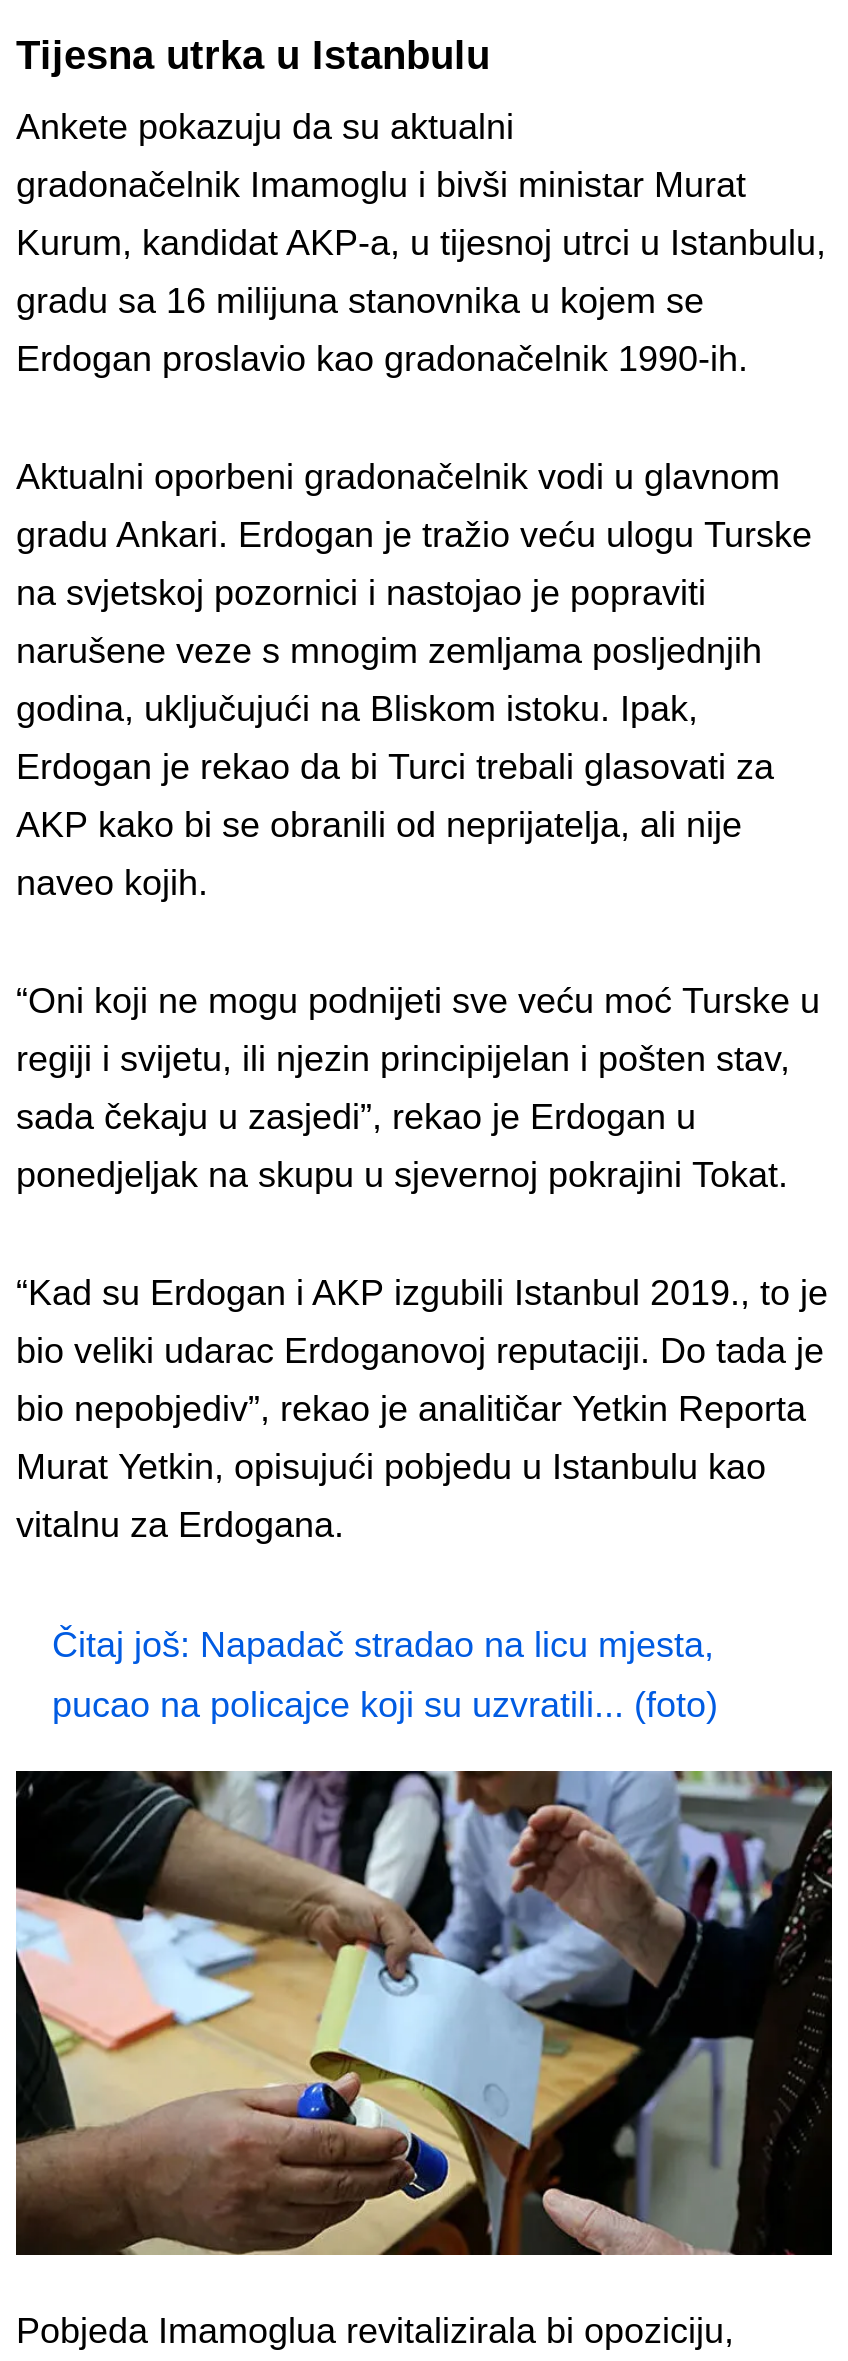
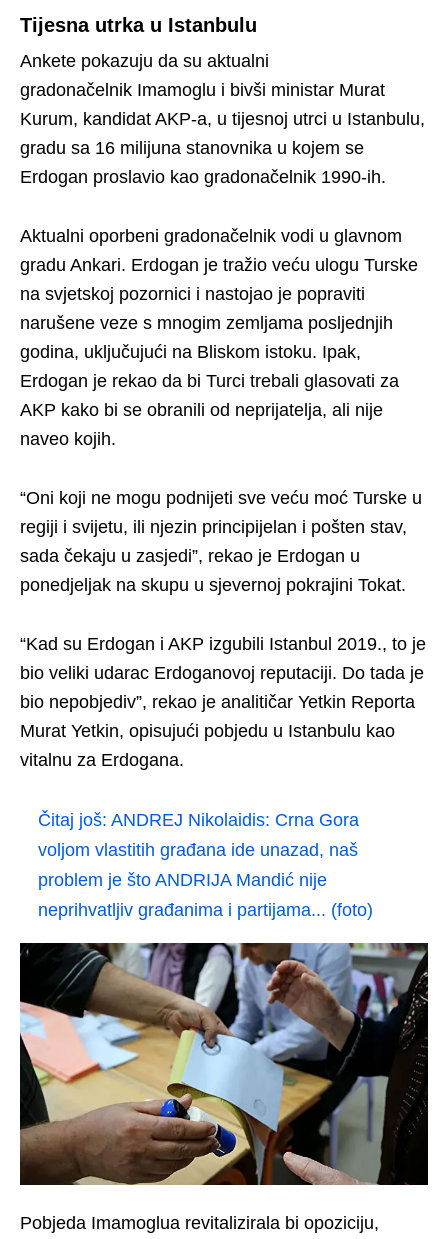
[52,1625,718,1725] Čitaj još: Napadač stradao na licu mjesta, | pucao na policajce koji su uzvratili... (foto) -> [38,810,373,920] Čitaj još: ANDREJ Nikolaidis: Crna Gora | voljom vlastitih građana ide unazad, naš | problem je što ANDRIJA Mandić nije | neprihvatljiv građanima i partijama... (foto)

